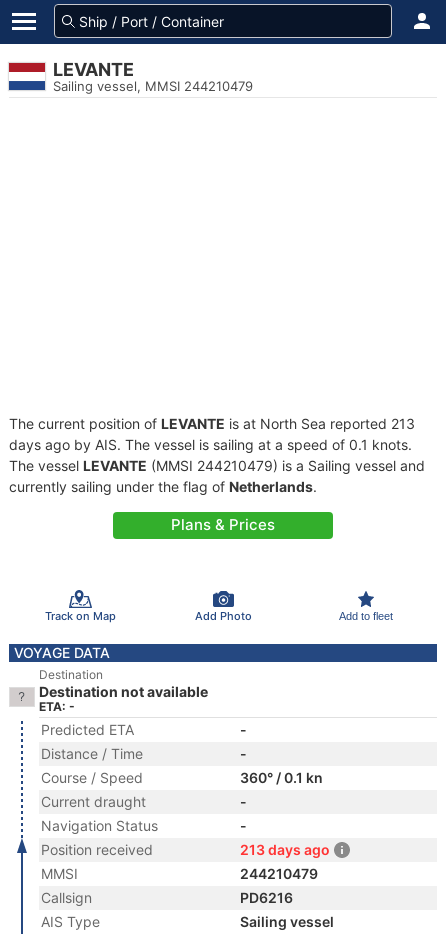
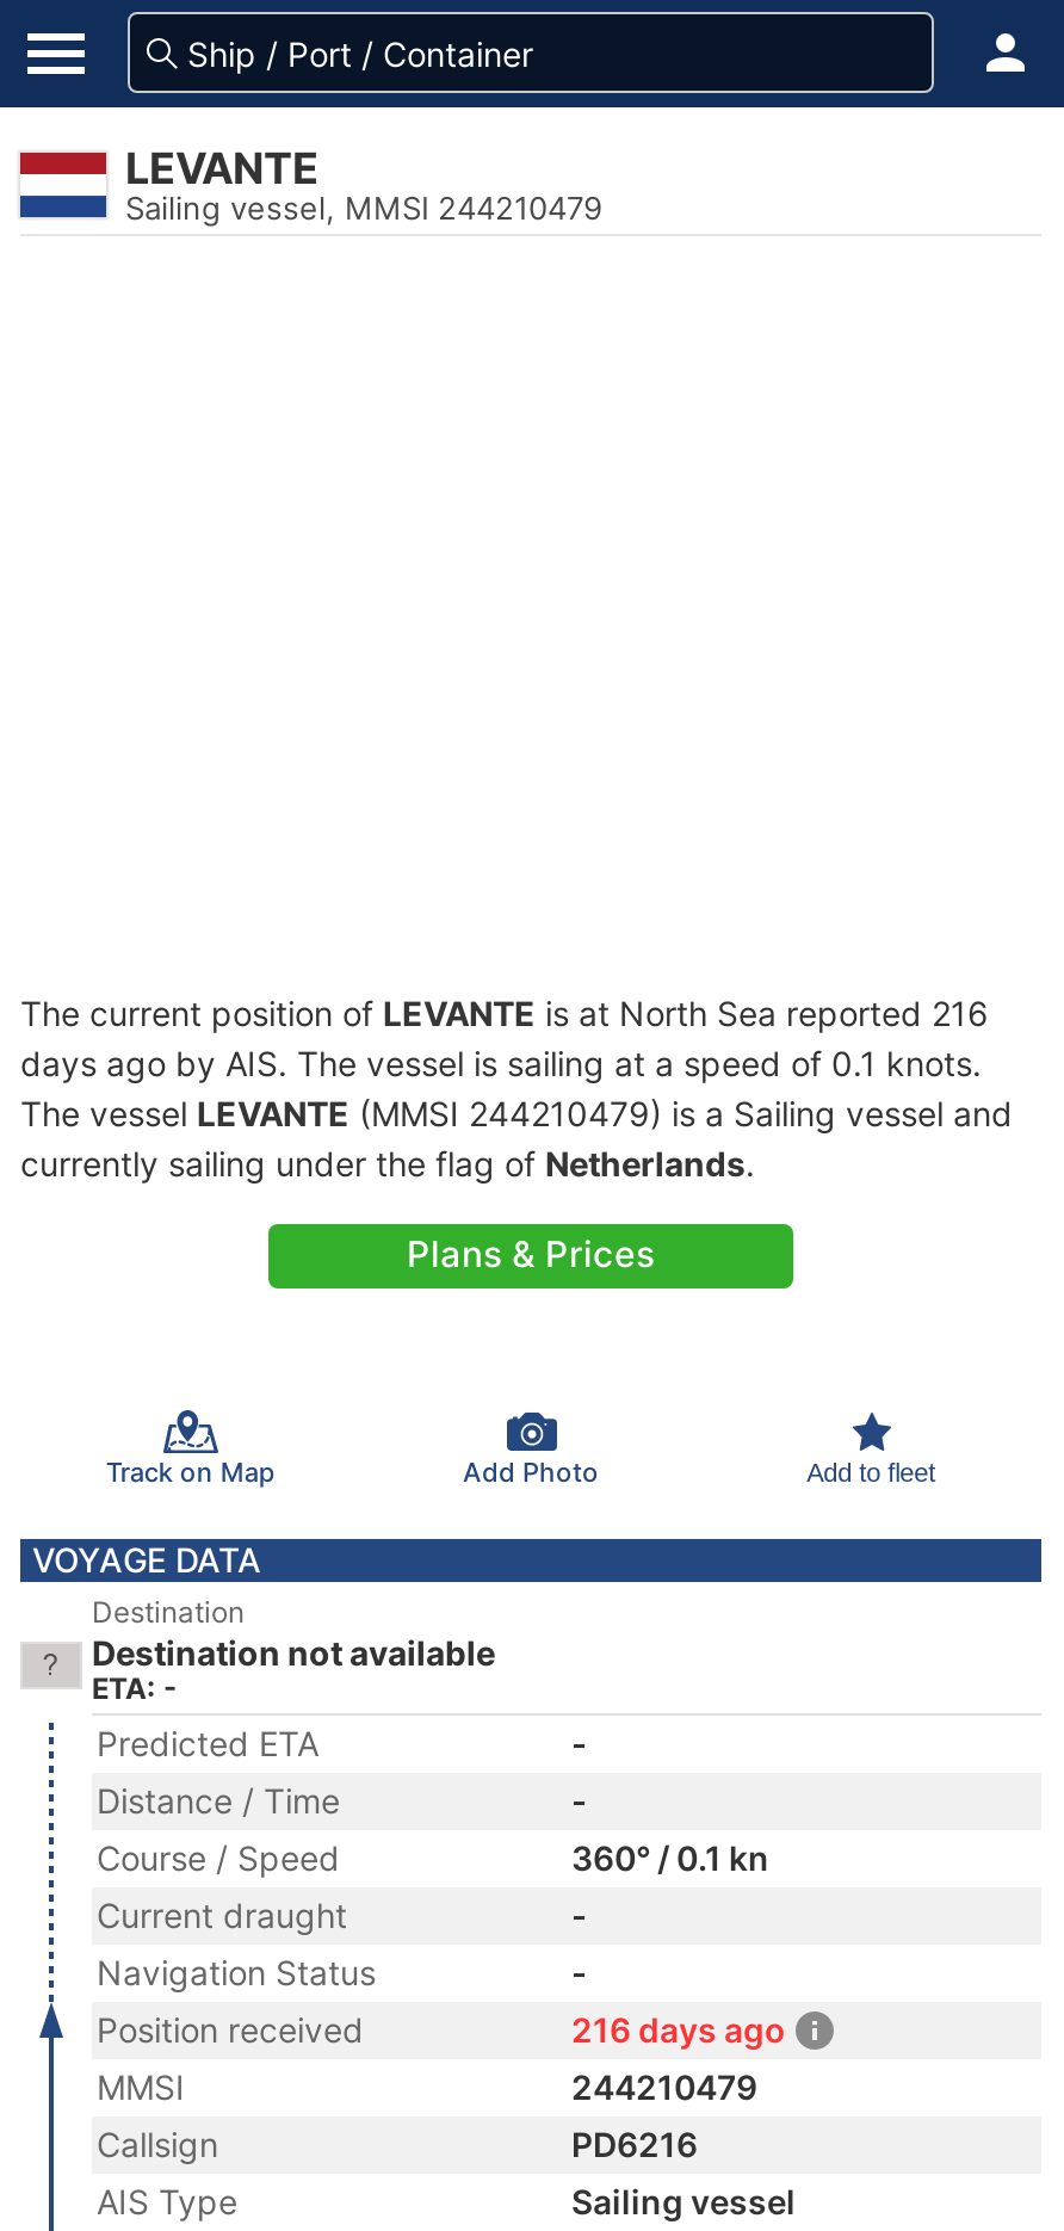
[9,415,415,432] The current position of LEVANTE is at North Sea reported 213 -> [20,993,989,1033] The current position of LEVANTE is at North Sea reported 216
[240,841,330,858] 213 days ago -> [571,2009,786,2050] 216 days ago

